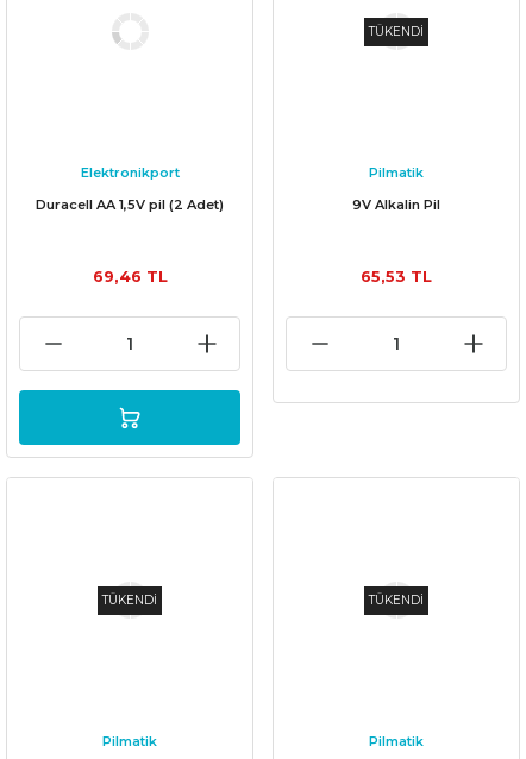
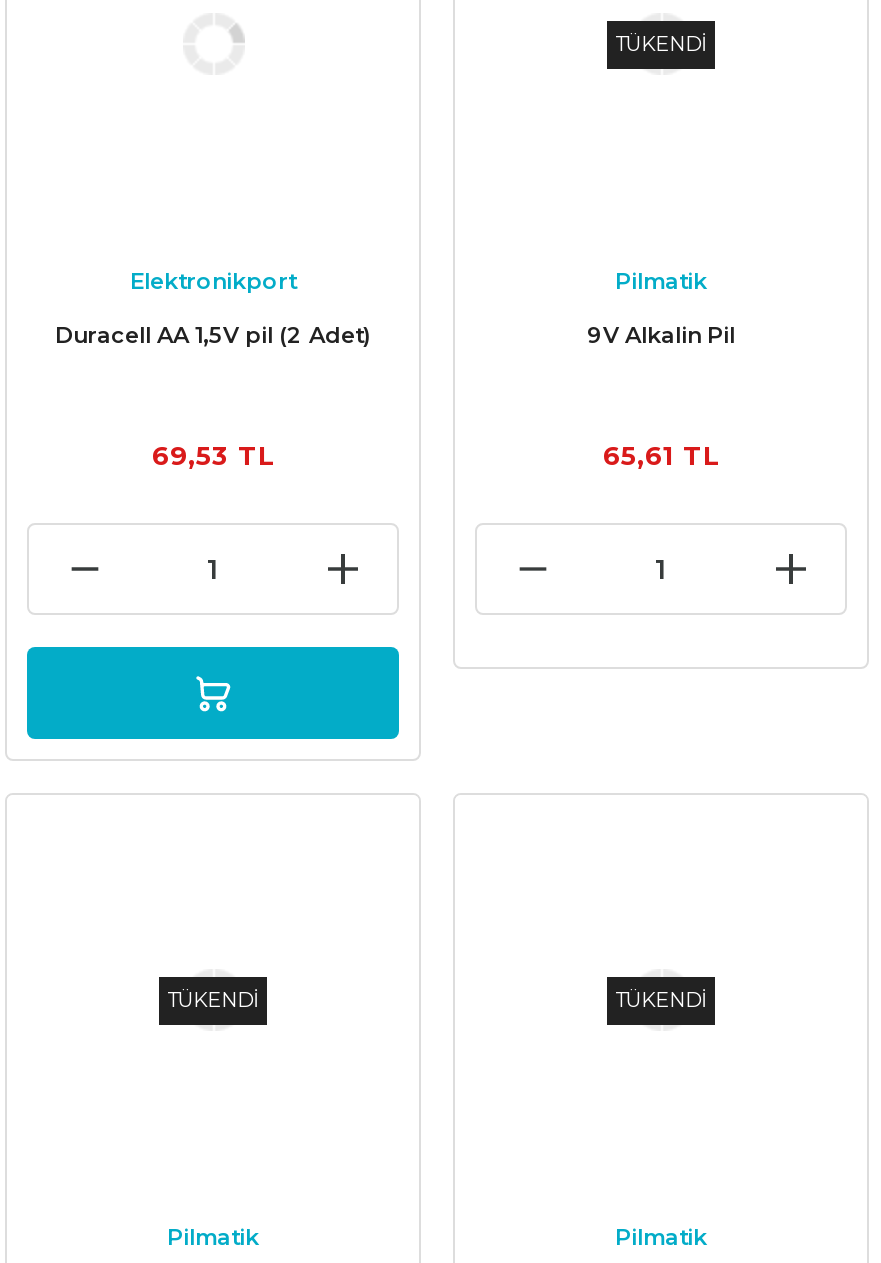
[92,267,167,285] 69,46 TL -> [152,441,274,471] 69,53 TL
[361,267,432,285] 65,53 TL -> [603,441,719,471] 65,61 TL

